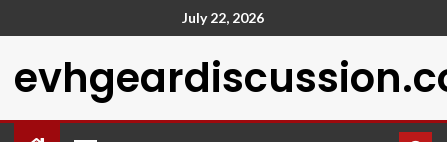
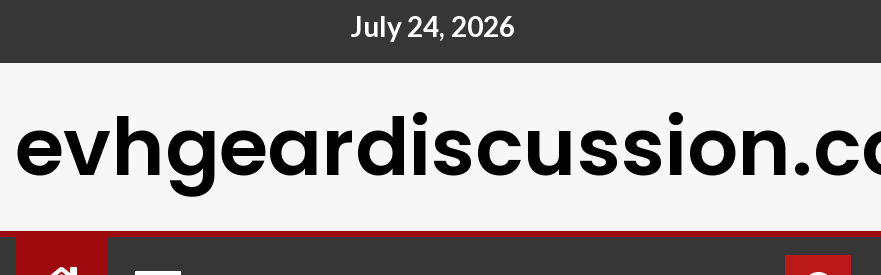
[182,9,264,26] July 22, 2026 -> [351,9,515,43] July 24, 2026

